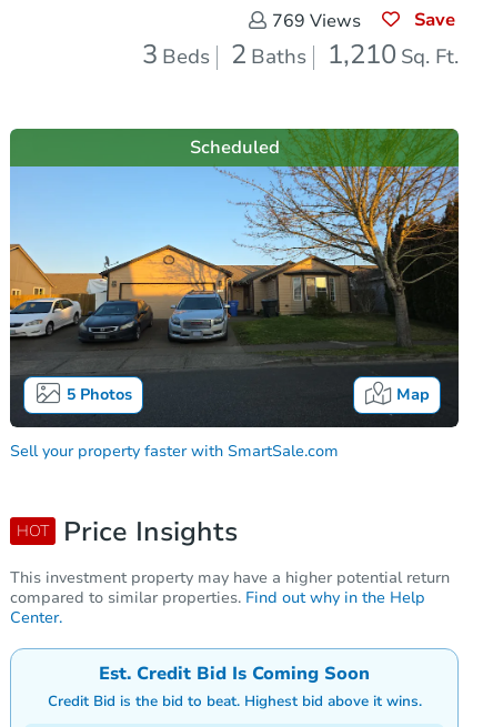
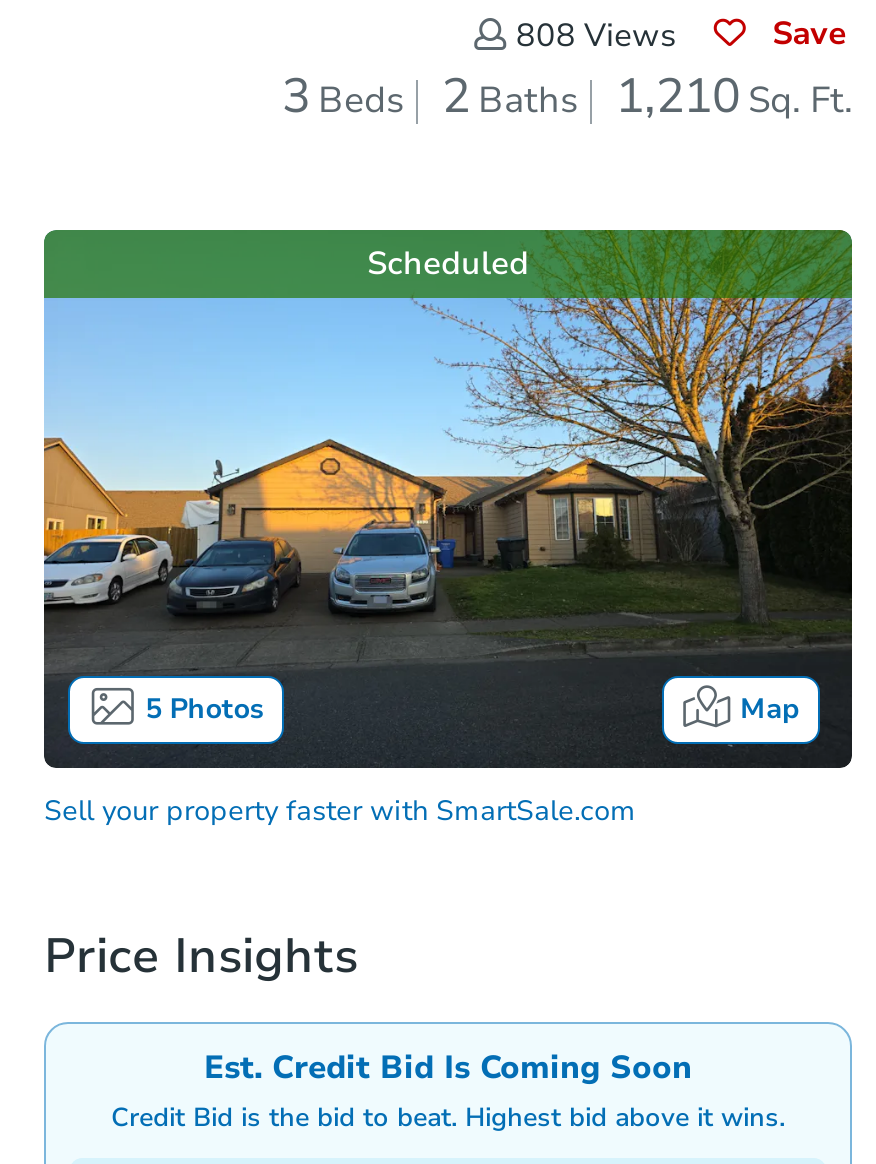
[272,8,361,33] 769 Views -> [516,13,676,57] 808 Views
[10,514,450,629] HOT Price Insights | This investment property may have a higher potential return | compared to similar properties. Find out why in the Help | Center. -> [44,925,358,989] Price Insights

